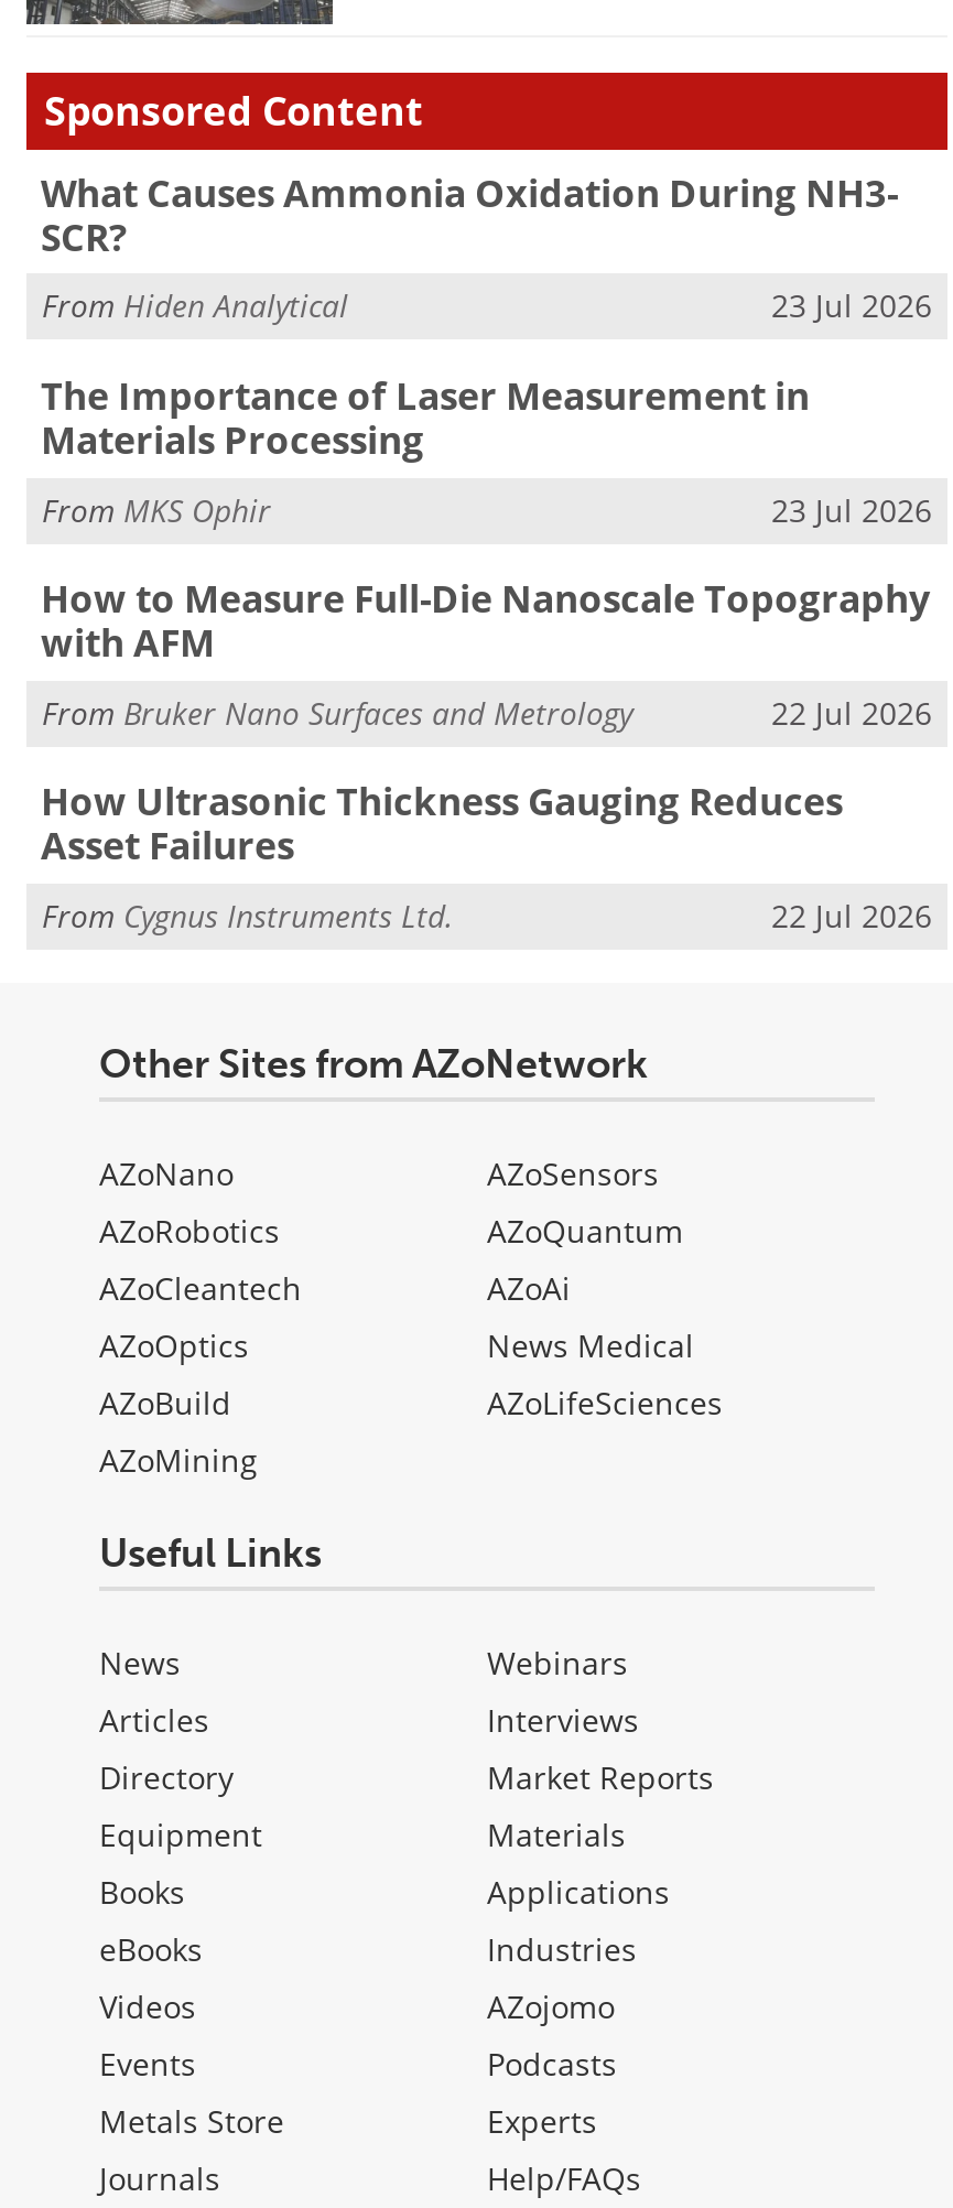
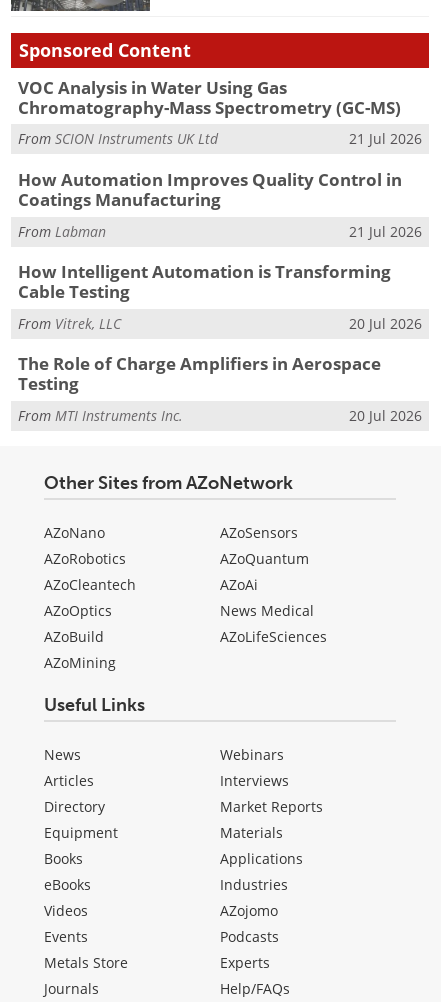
[41,167,898,262] What Causes Ammonia Oxidation During NH3- | SCR? -> [17,76,400,119] VOC Analysis in Water Using Gas | Chromatography-Mass Spectrometry (GC-MS)
[42,285,932,327] From Hiden Analytical | 23 Jul 2026 -> [18,129,422,148] From SCION Instruments UK Ltd | 21 Jul 2026
[41,370,810,465] The Importance of Laser Measurement in | Materials Processing -> [17,168,401,211] How Automation Improves Quality Control in | Coatings Manufacturing
[42,488,932,530] From MKS Ophir | 23 Jul 2026 -> [18,221,422,240] From Labman | 21 Jul 2026
[41,573,931,668] How to Measure Full-Die Nanoscale Topography | with AFM -> [17,260,390,303] How Intelligent Automation is Transforming | Cable Testing
[42,691,932,733] From Bruker Nano Surfaces and Metrology | 22 Jul 2026 -> [18,314,422,333] From Vitrek, LLC | 20 Jul 2026
[41,776,843,871] How Ultrasonic Thickness Gauging Reduces | Asset Failures -> [17,352,380,395] The Role of Charge Amplifiers in Aerospace | Testing
[42,894,932,936] From Cygnus Instruments Ltd. | 22 Jul 2026 -> [18,406,422,425] From MTI Instruments Inc. | 20 Jul 2026

